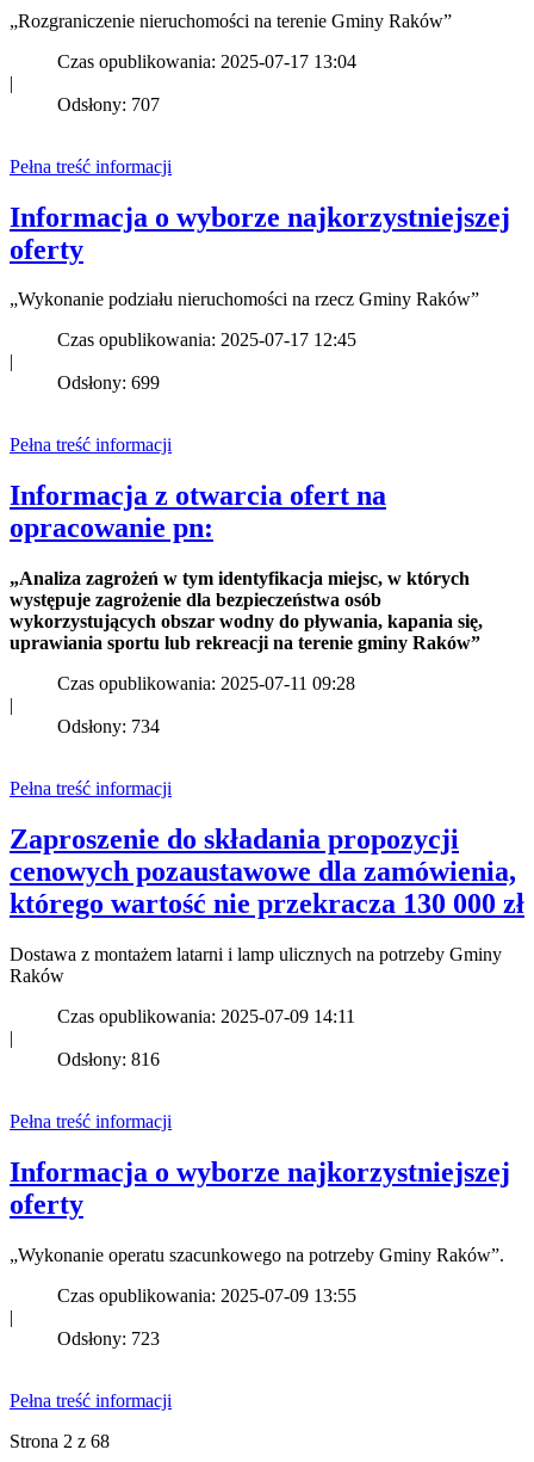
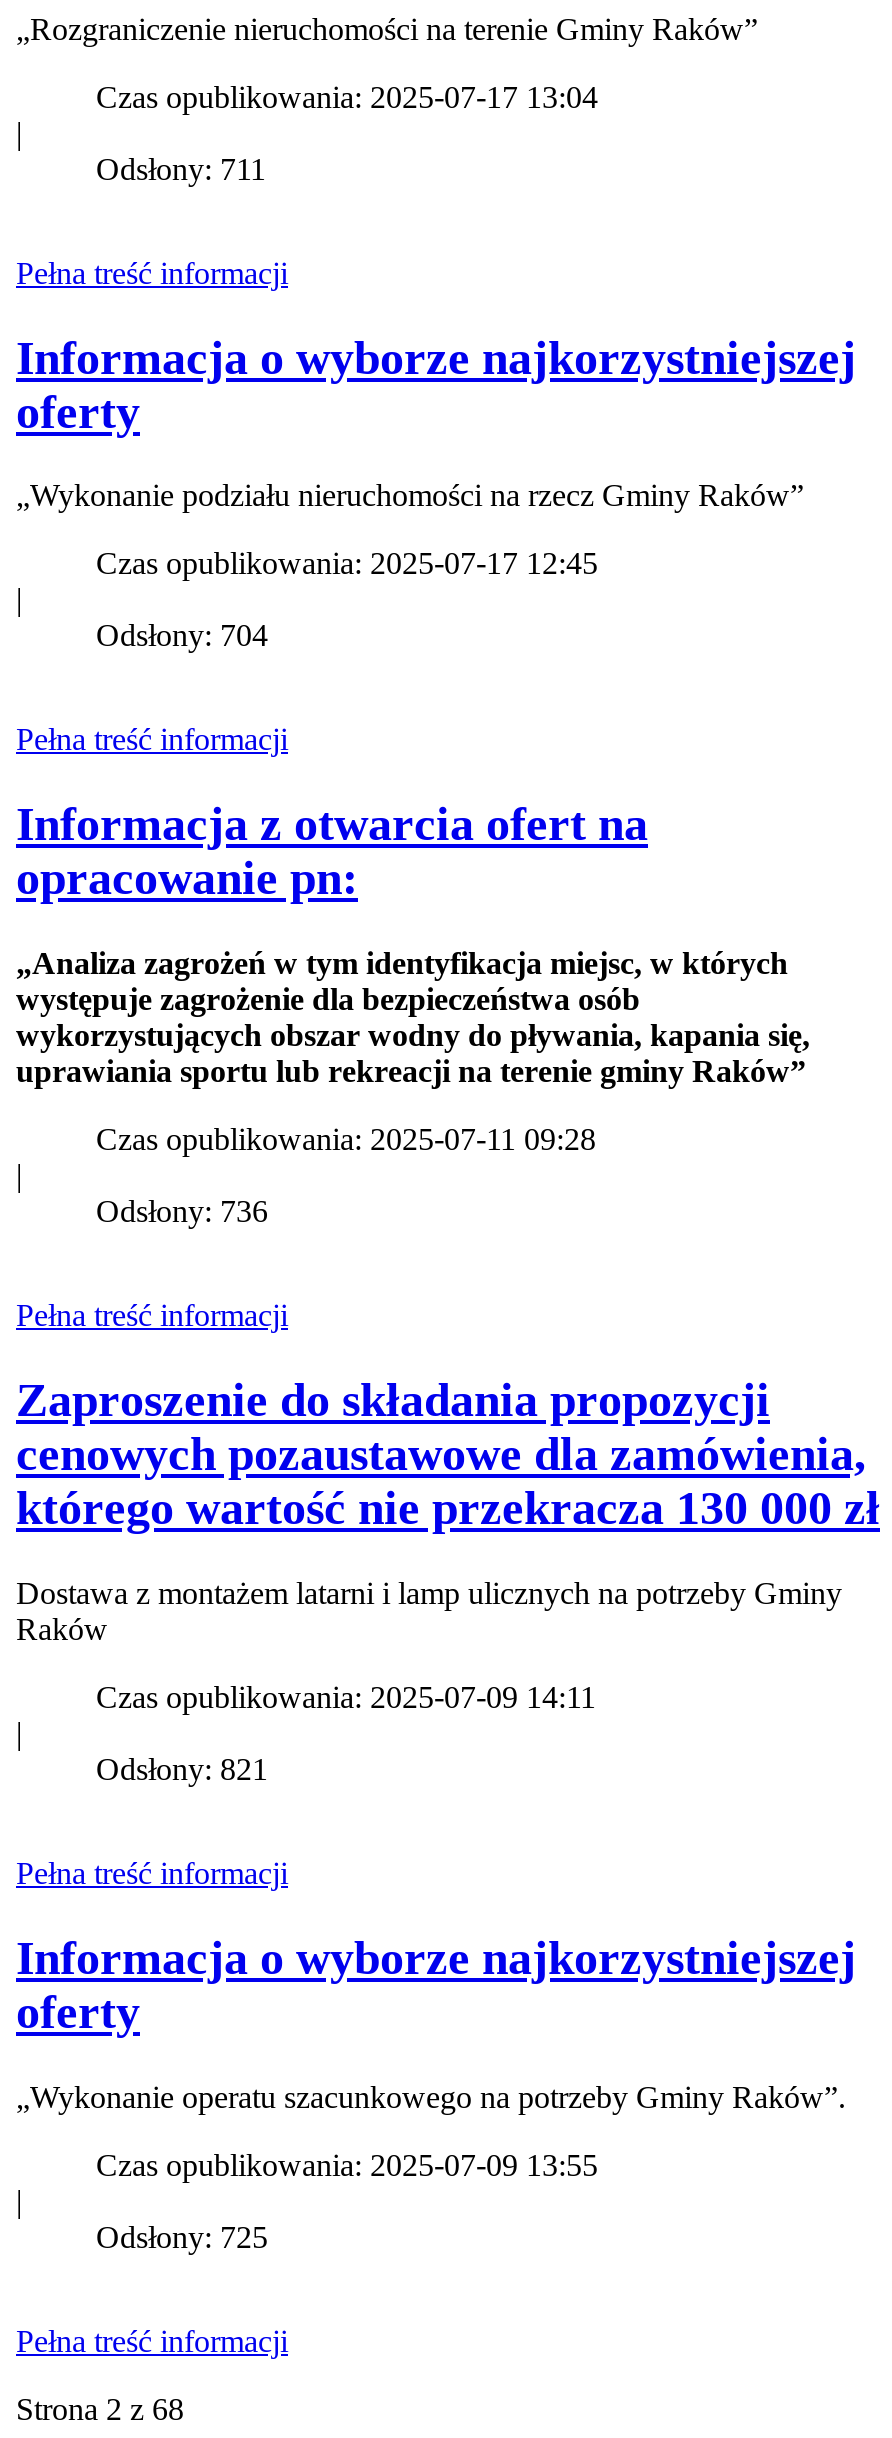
[57,94,160,114] Odsłony: 707 -> [96,151,266,185] Odsłony: 711
[57,373,160,393] Odsłony: 699 -> [96,619,268,653] Odsłony: 704
[57,716,160,737] Odsłony: 734 -> [96,1195,268,1229] Odsłony: 736
[57,1049,160,1069] Odsłony: 816 -> [96,1752,268,1786] Odsłony: 821
[57,1328,160,1349] Odsłony: 723 -> [96,2220,268,2254] Odsłony: 725

